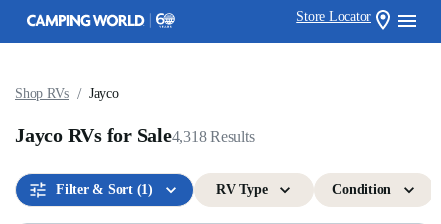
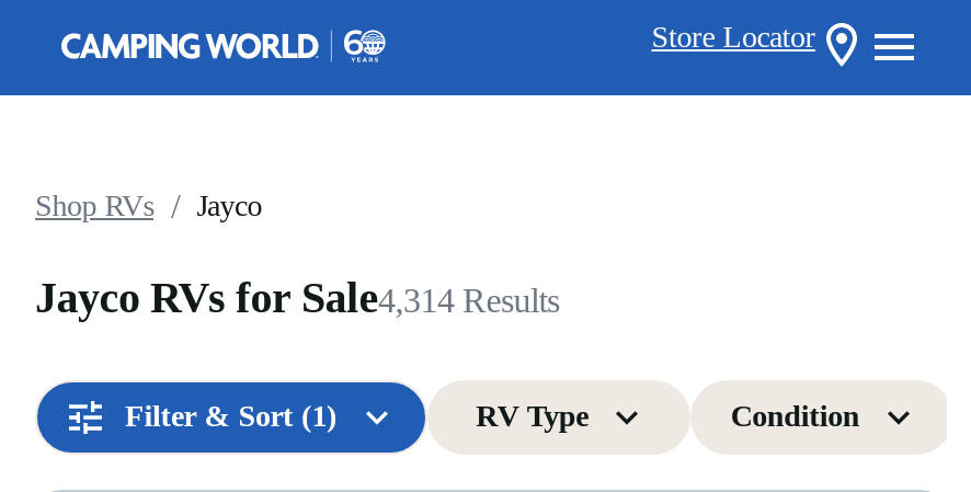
[15,124,254,146] Jayco RVs for Sale4,318 Results -> [35,273,559,321] Jayco RVs for Sale4,314 Results

